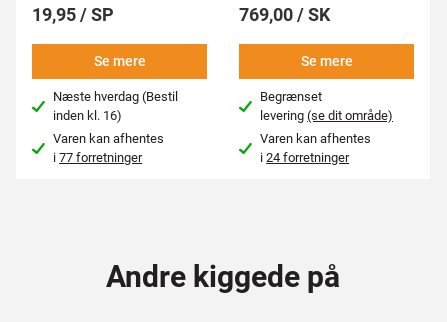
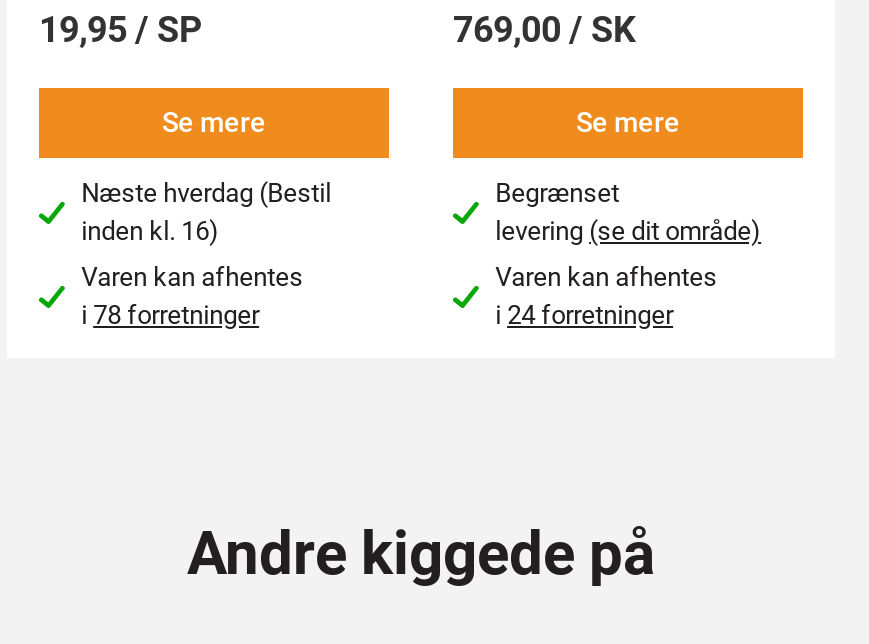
[53,150,142,165] i 77 forretninger -> [81,300,259,330] i 78 forretninger

